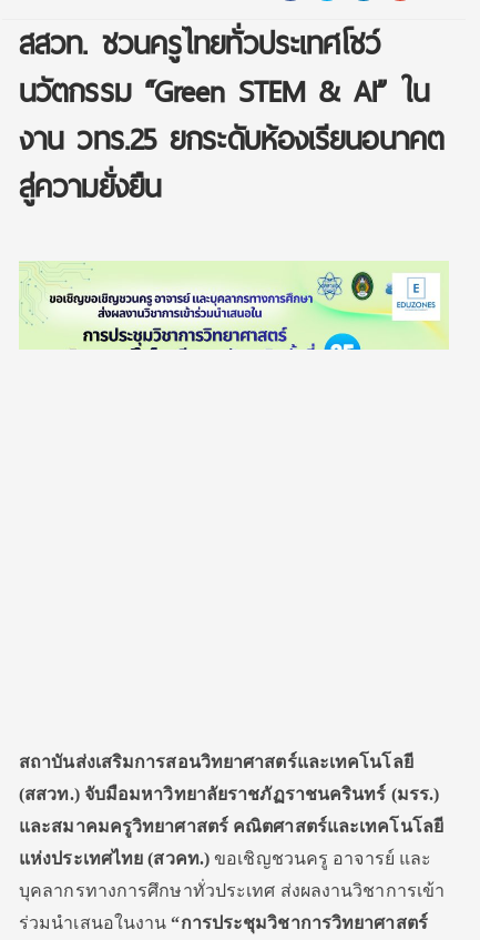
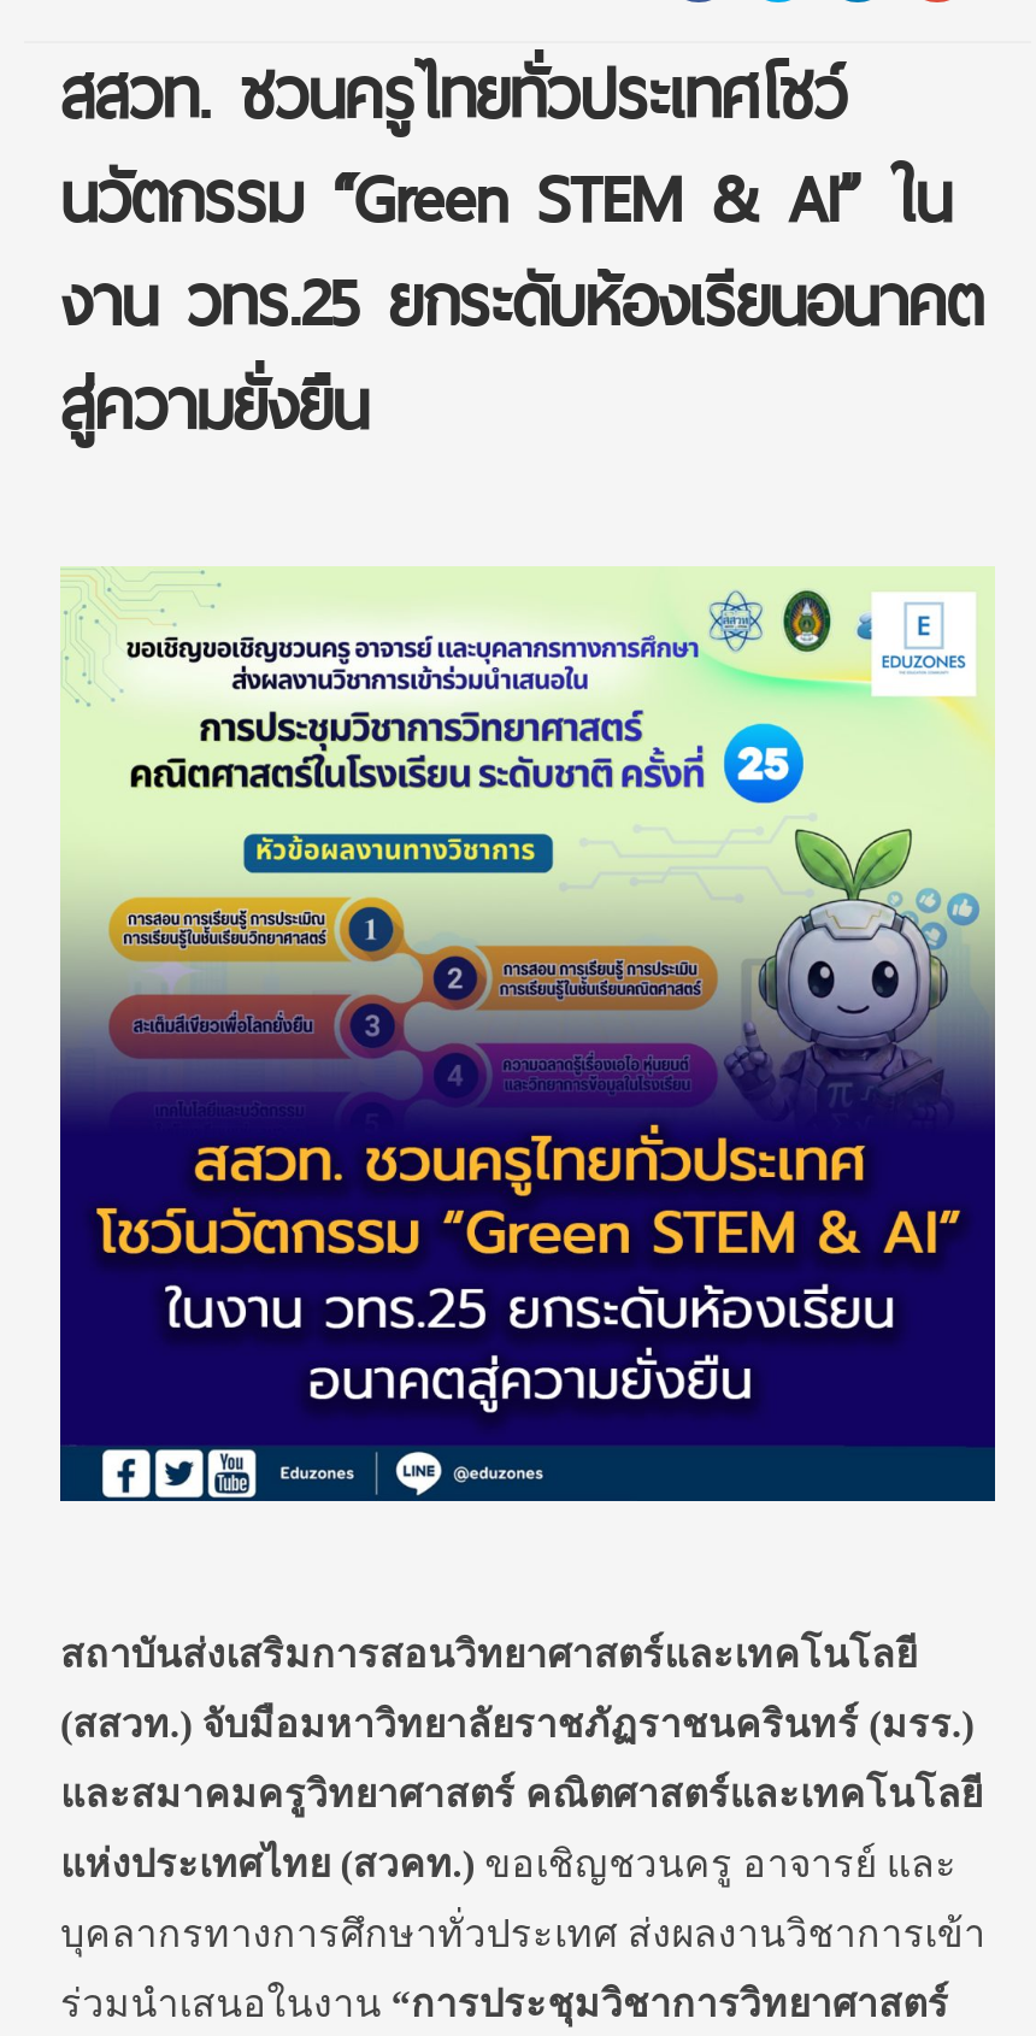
none -> [58,757,997,1504] [image]

